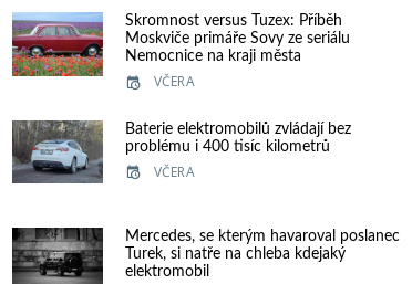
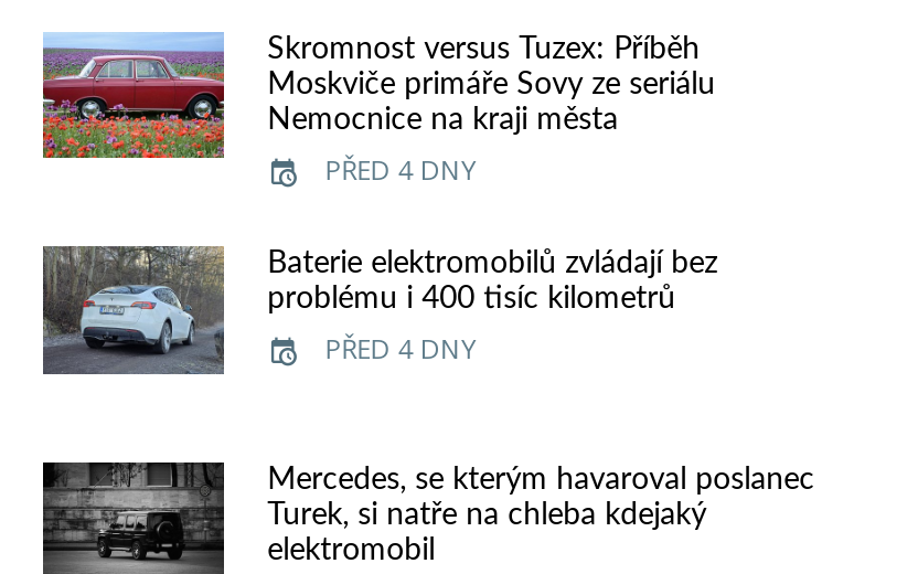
[154,72,195,91] VČERA -> [325,151,477,188] PŘED 4 DNY
[154,162,195,181] VČERA -> [325,330,477,368] PŘED 4 DNY

